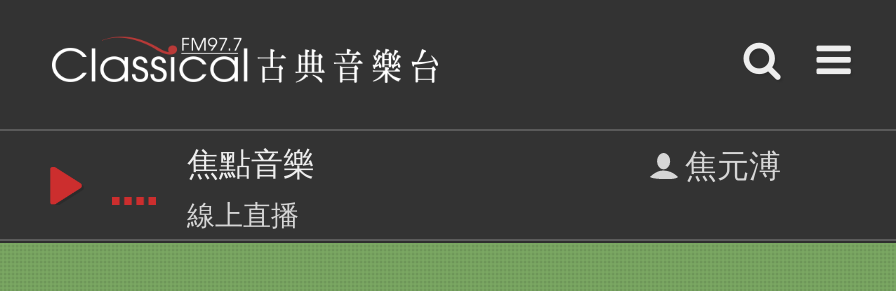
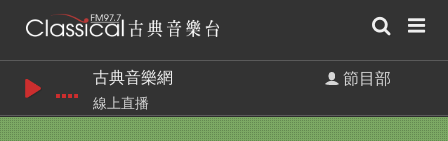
[187,147,781,182] 焦點音樂 | 焦元溥 -> [93,69,390,86] 古典音樂網 | 節目部

